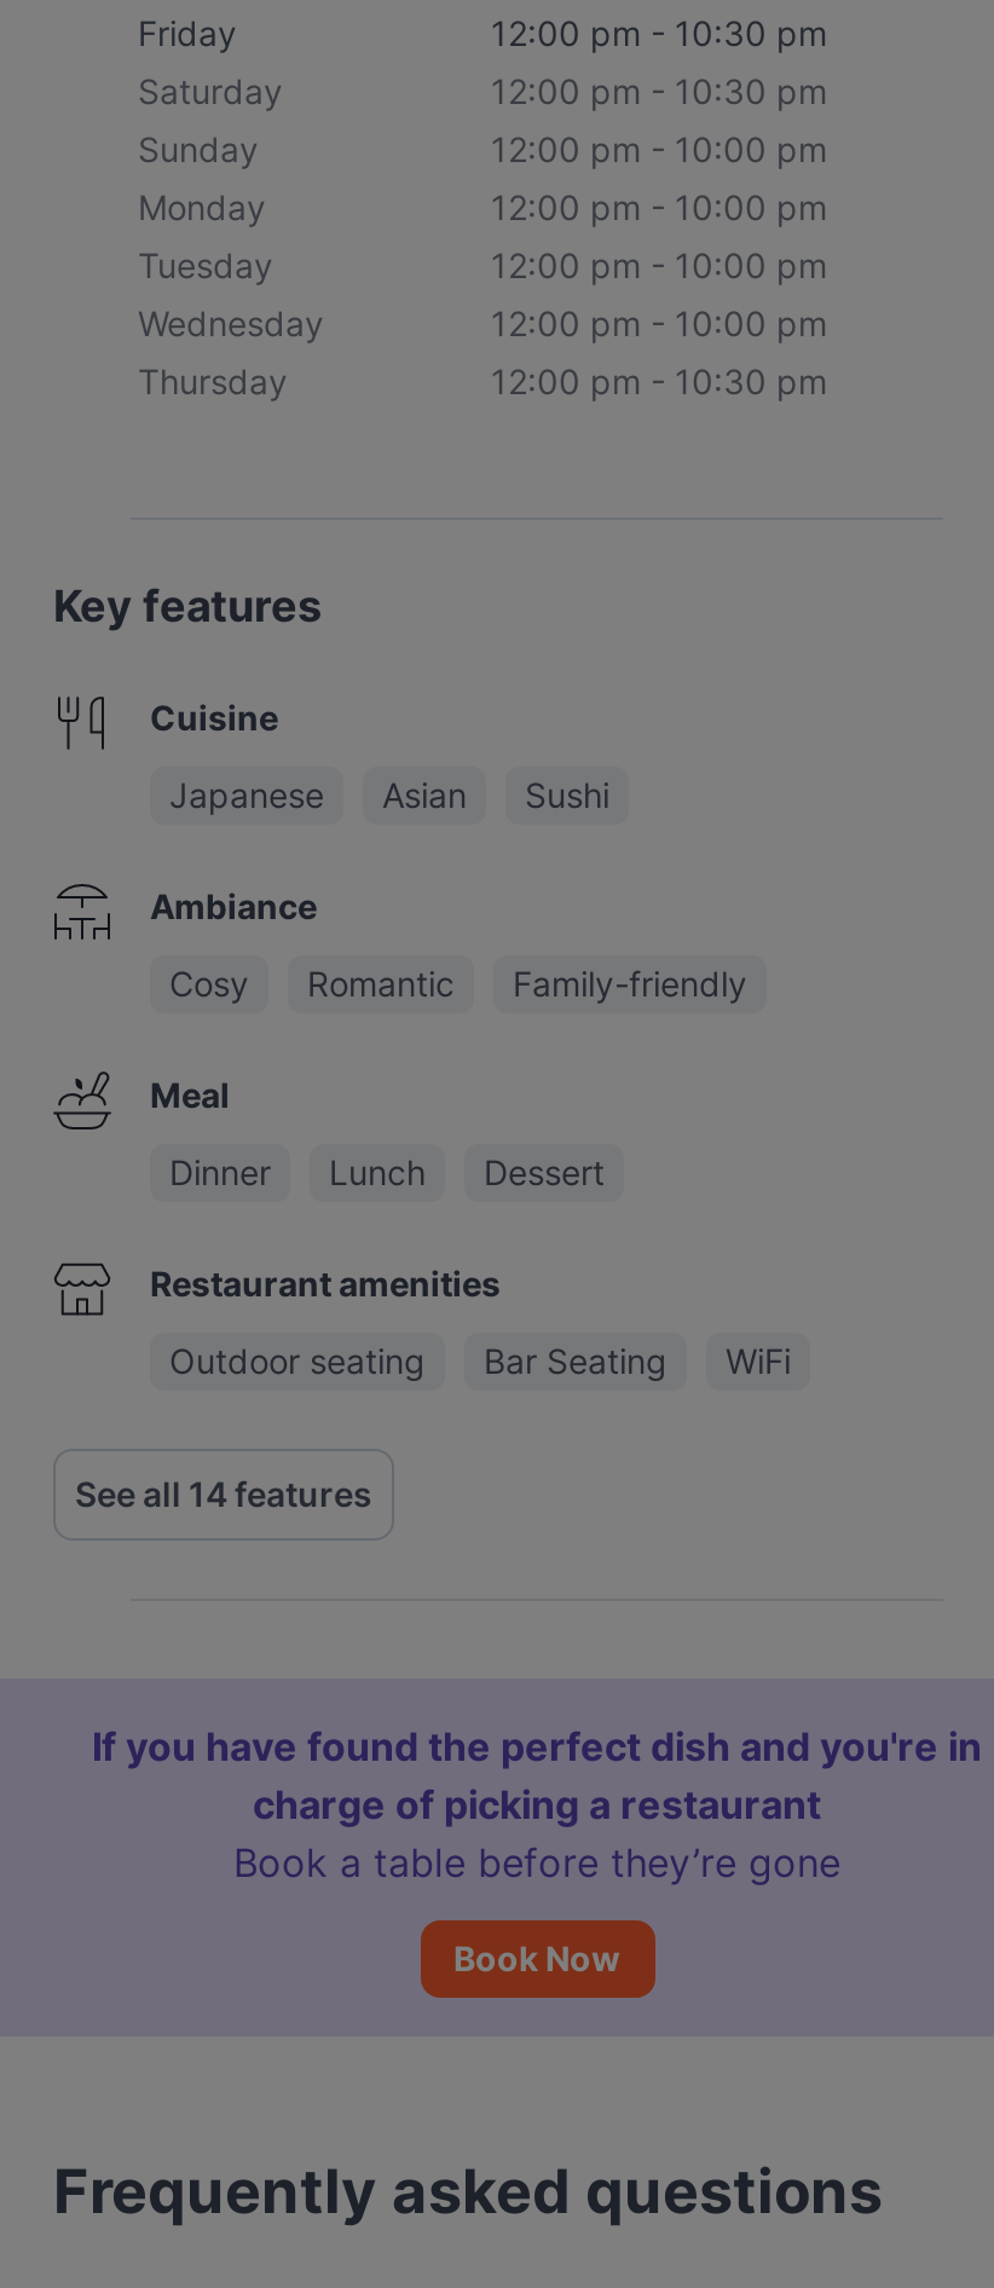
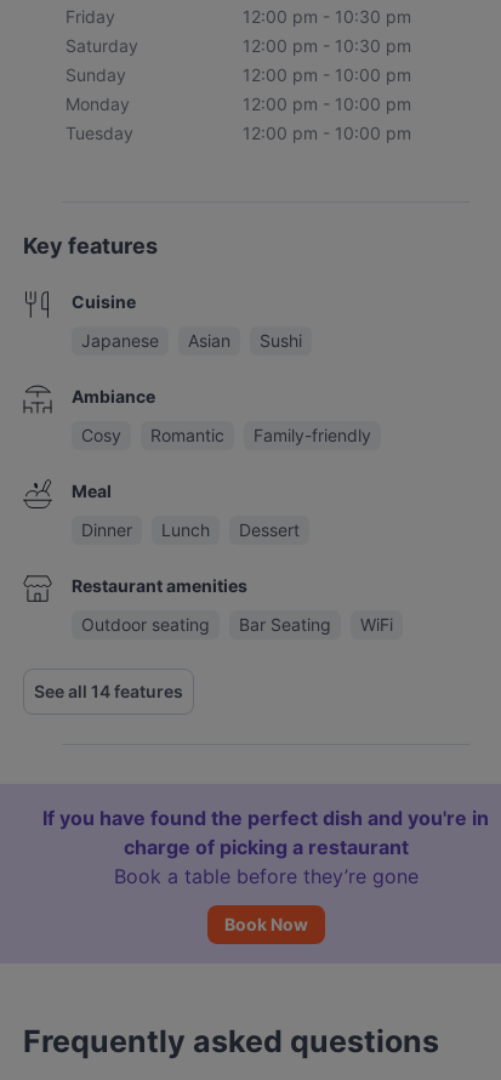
[138,302,827,401] Wednesday | 12:00 pm - 10:00 pm | Thursday | 12:00 pm - 10:30 pm -> none

